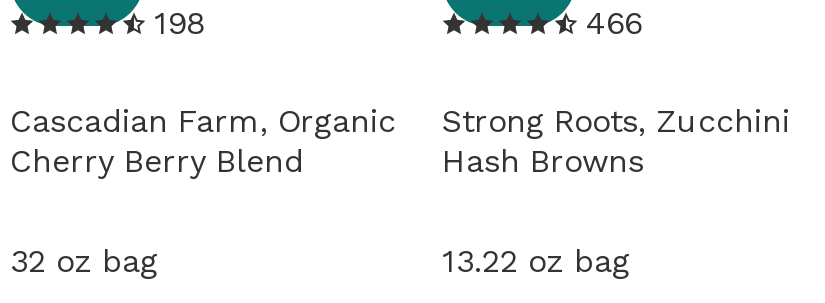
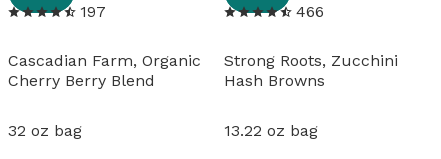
[154,4,204,42] 198 -> [80,2,106,21] 197

